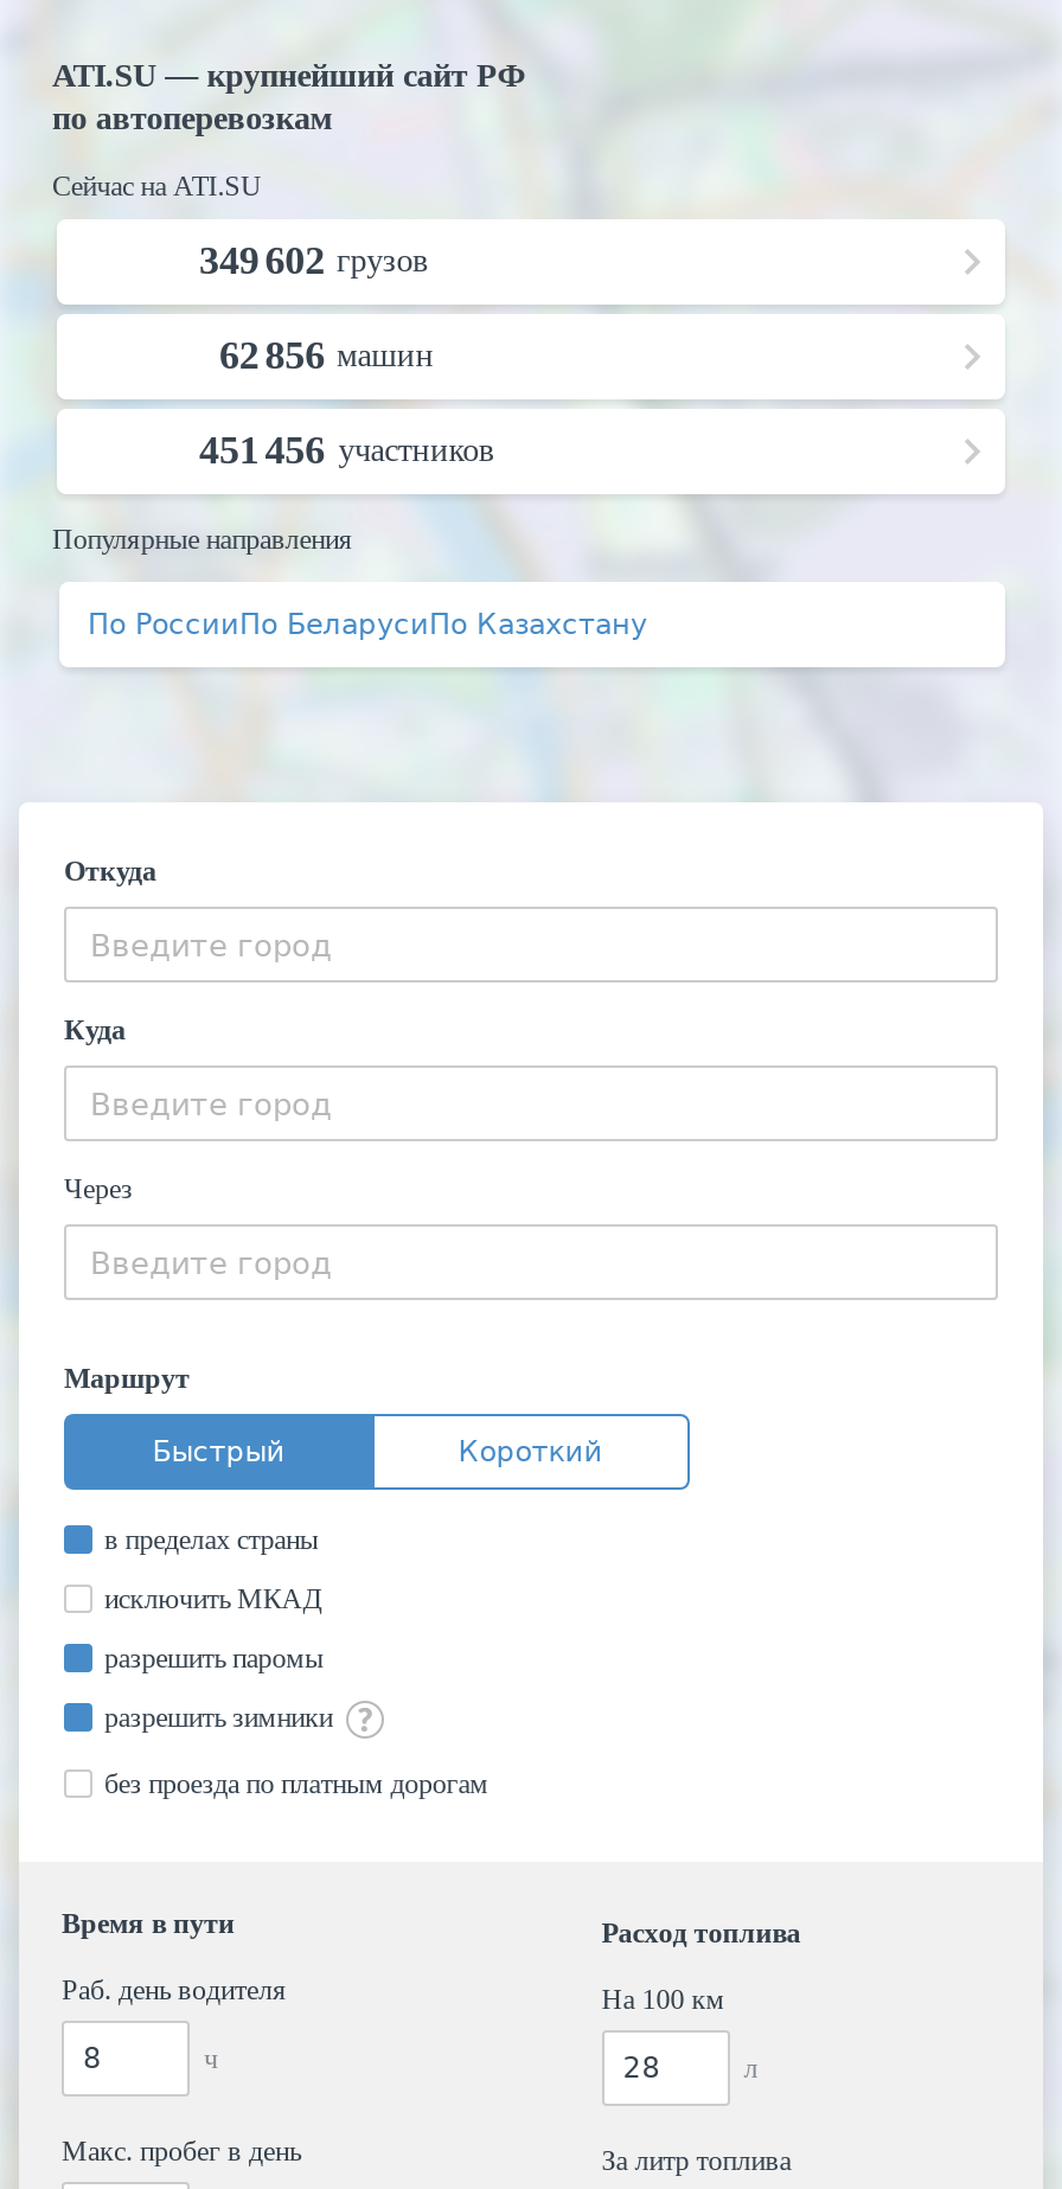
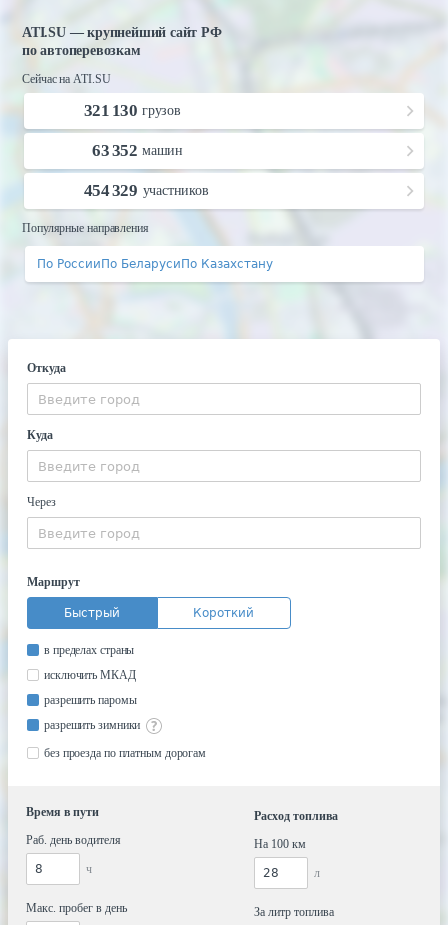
[199,238,429,283] 349 602 грузов -> [84,101,181,120] 321 130 грузов
[219,333,434,378] 62 856 машин -> [92,141,183,160] 63 352 машин
[199,428,495,473] 451 456 участников -> [84,181,209,200] 454 329 участников

